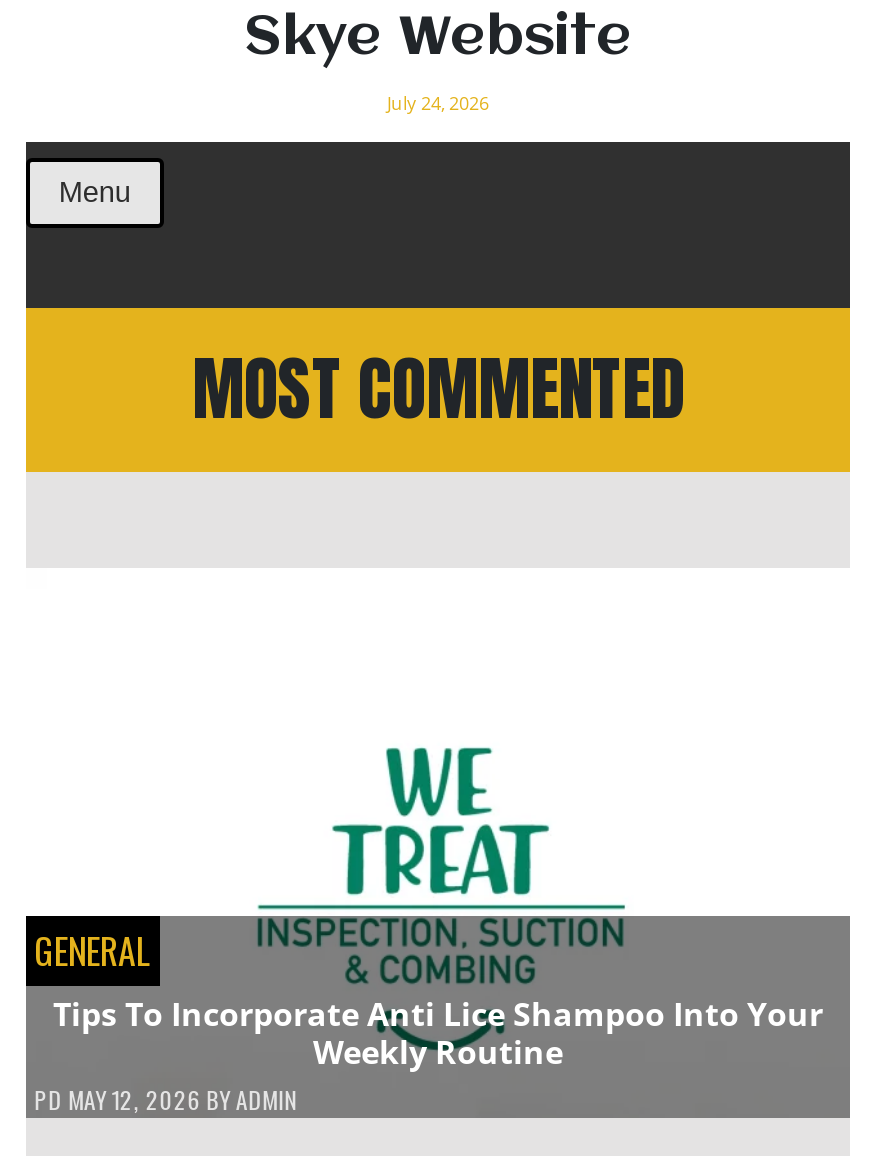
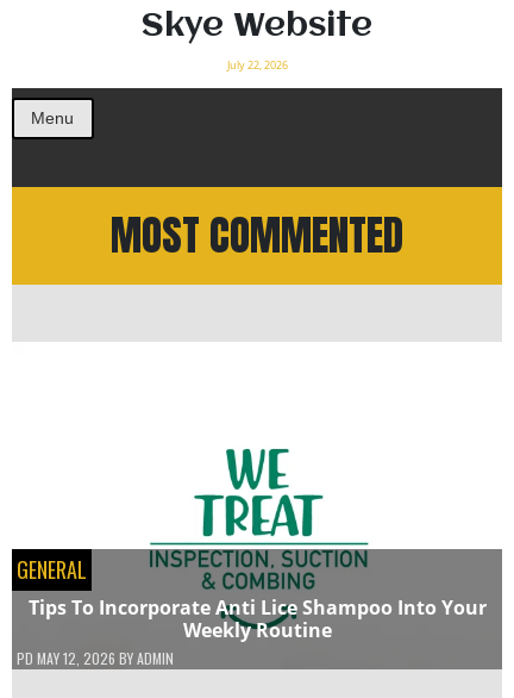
[387,90,489,116] July 24, 2026 -> [227,57,287,73] July 22, 2026

